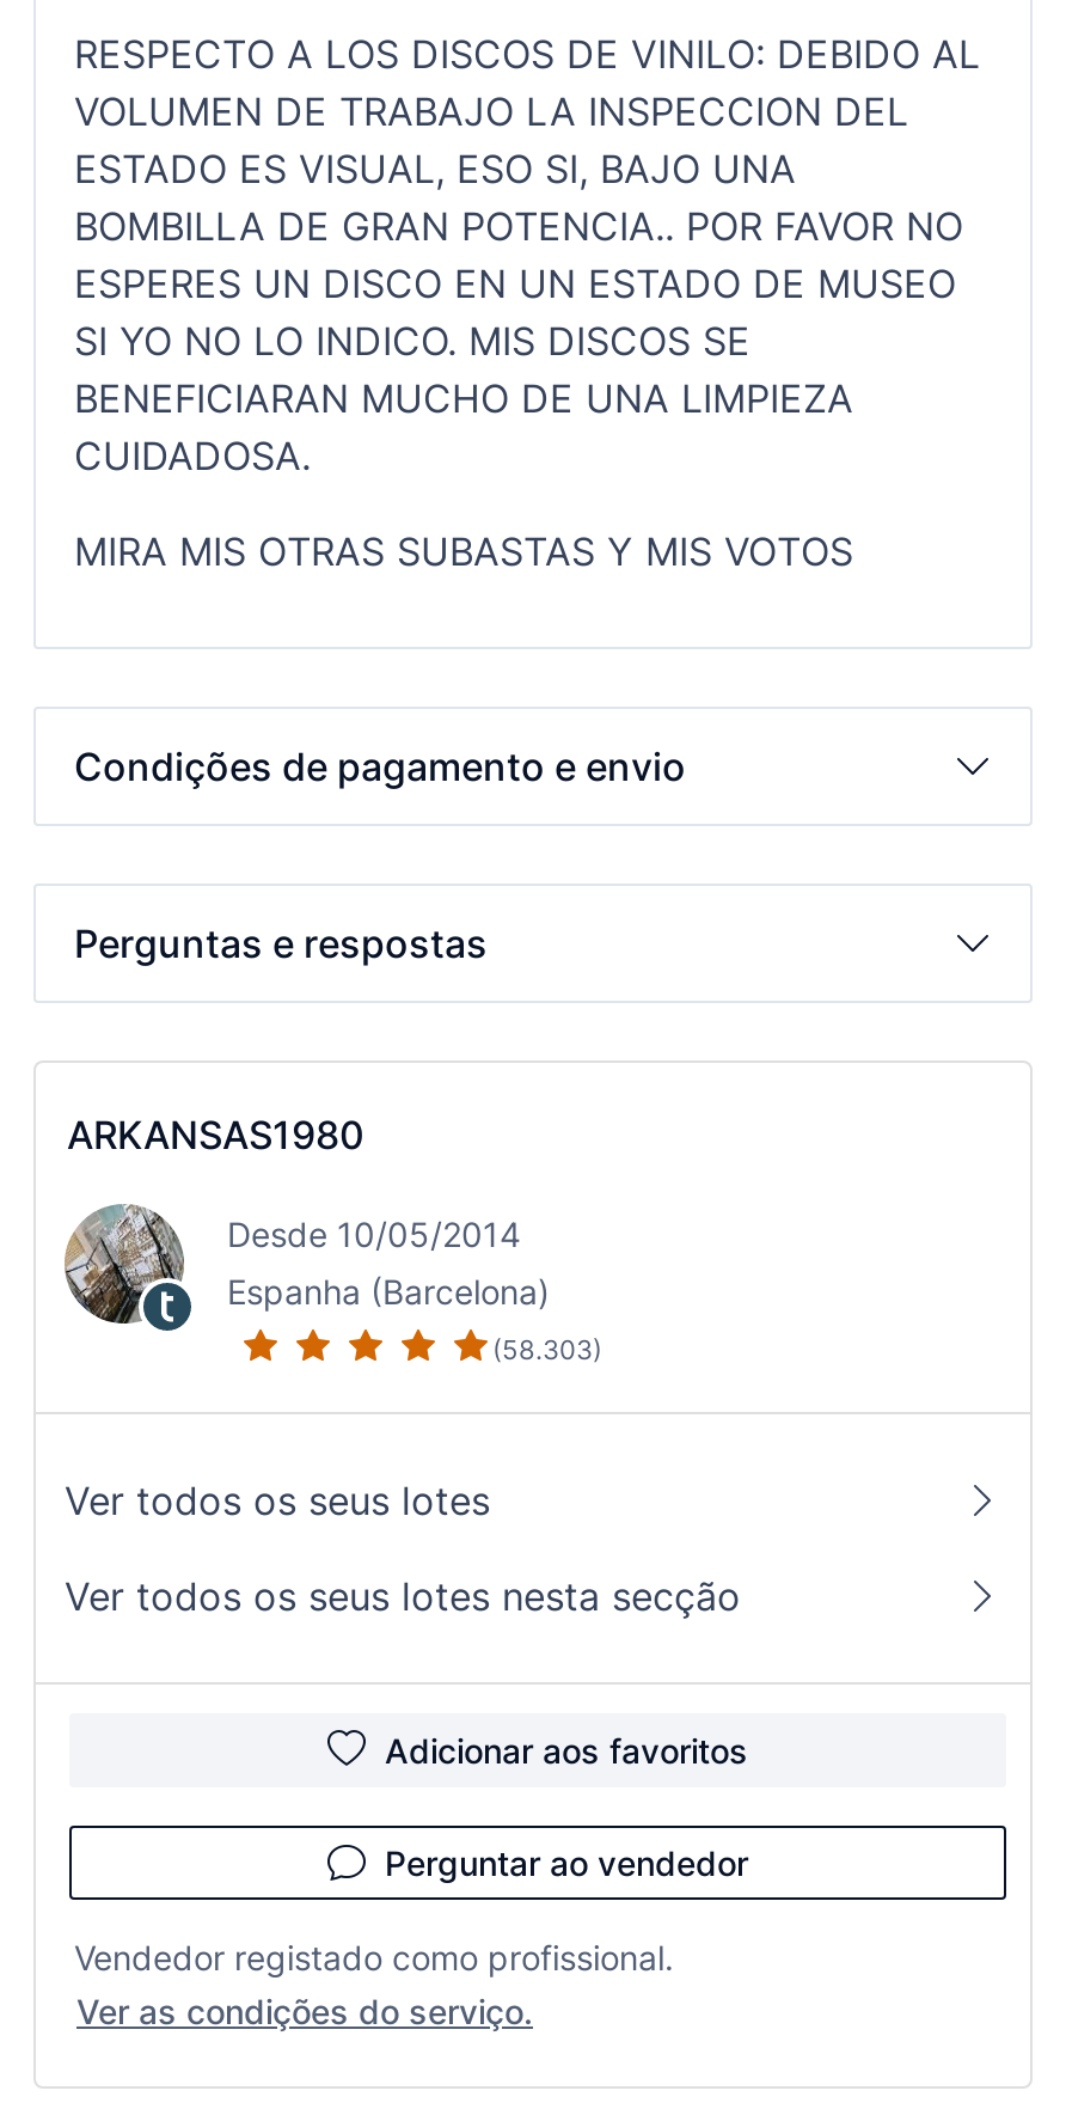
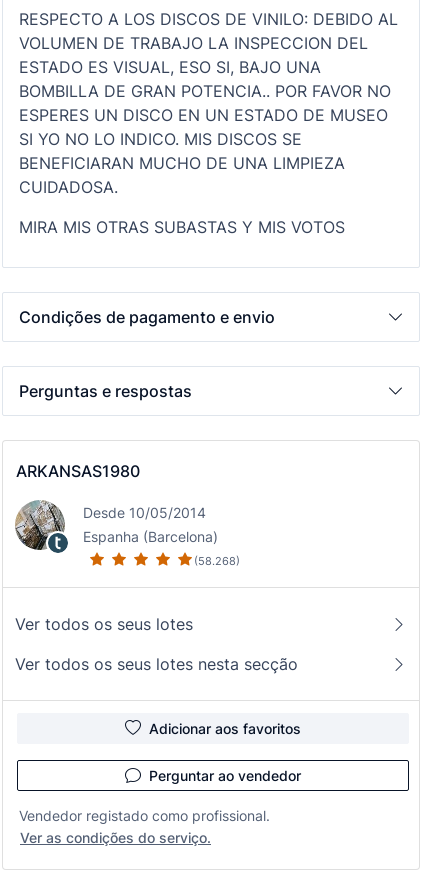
[492,1332,602,1366] (58.303) -> [194,554,240,568] (58.268)

